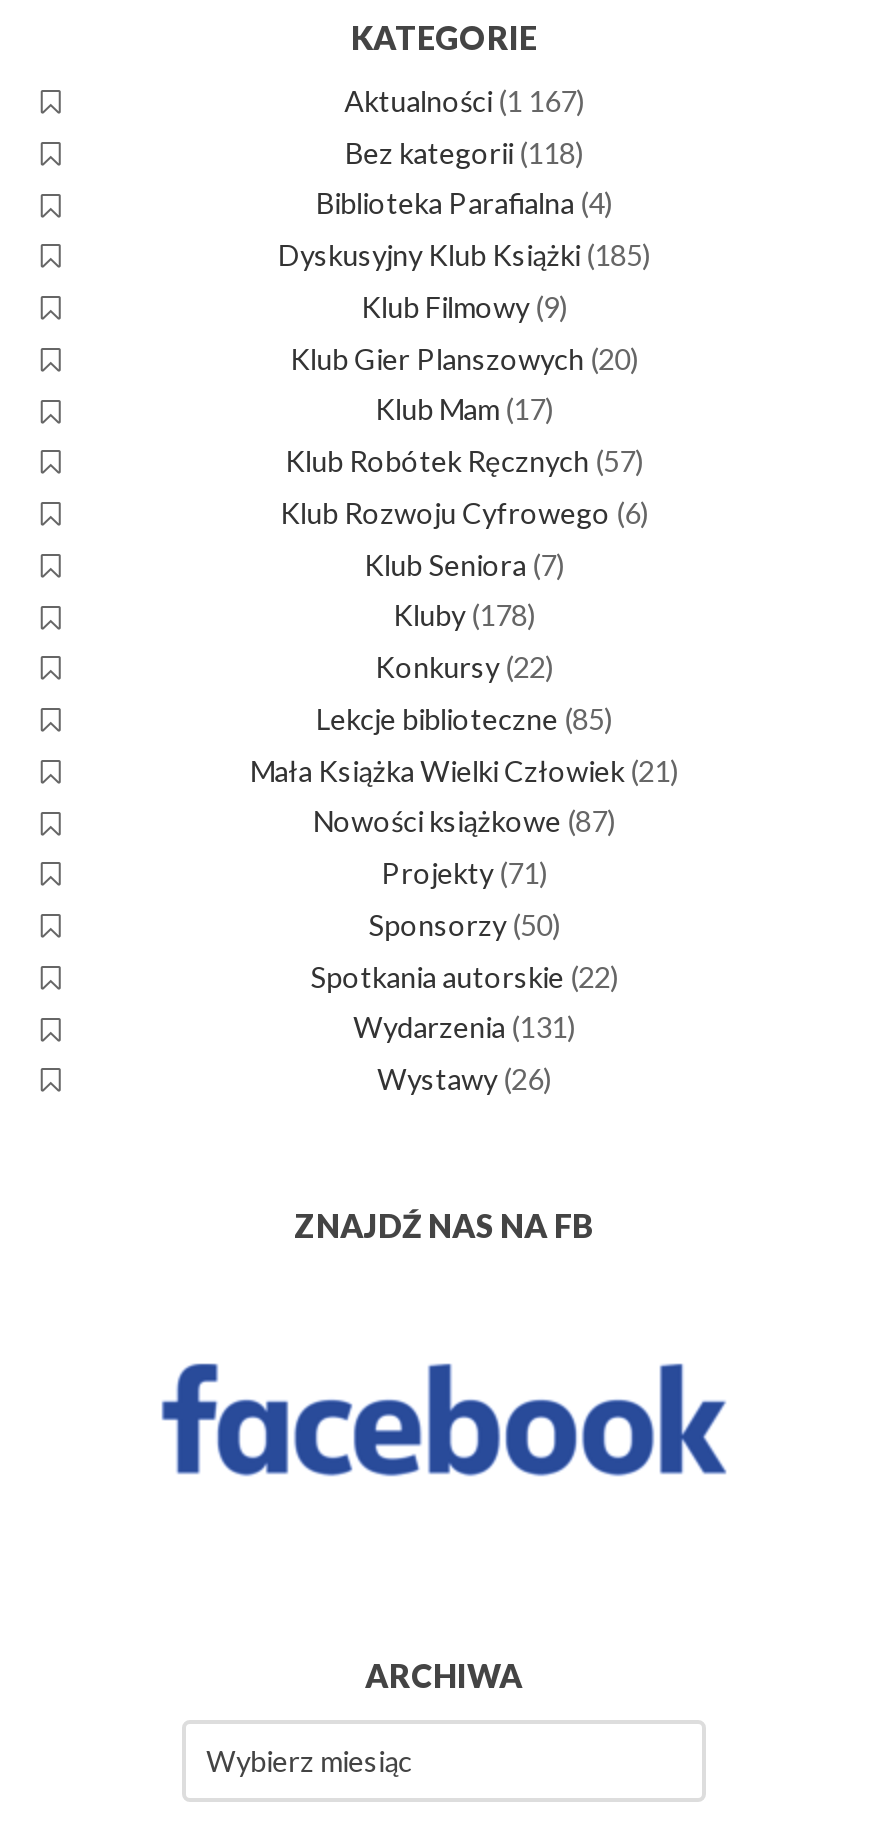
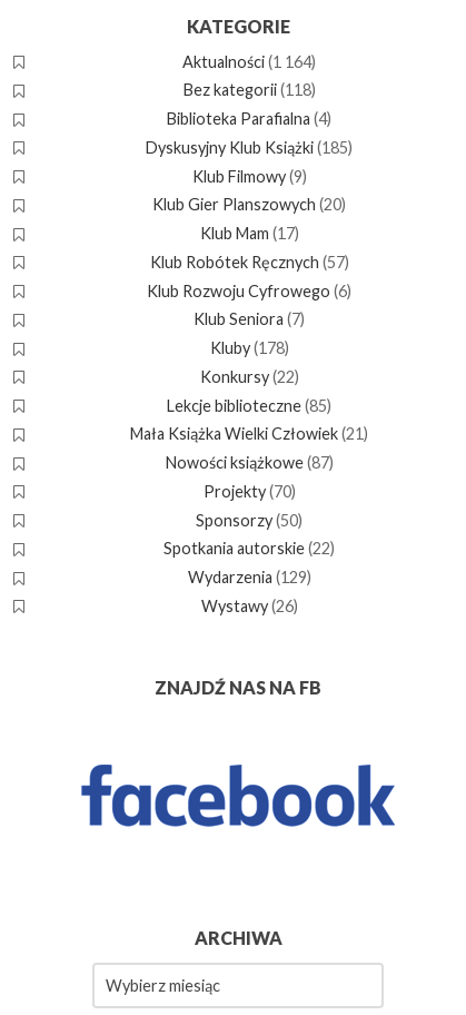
[344,83,584,117] Aktualności (1 167) -> [183,52,316,71] Aktualności (1 164)
[381,856,547,890] Projekty (71) -> [203,482,295,501] Projekty (70)
[353,1010,575,1044] Wydarzenia (131) -> [188,568,311,587] Wydarzenia (129)

